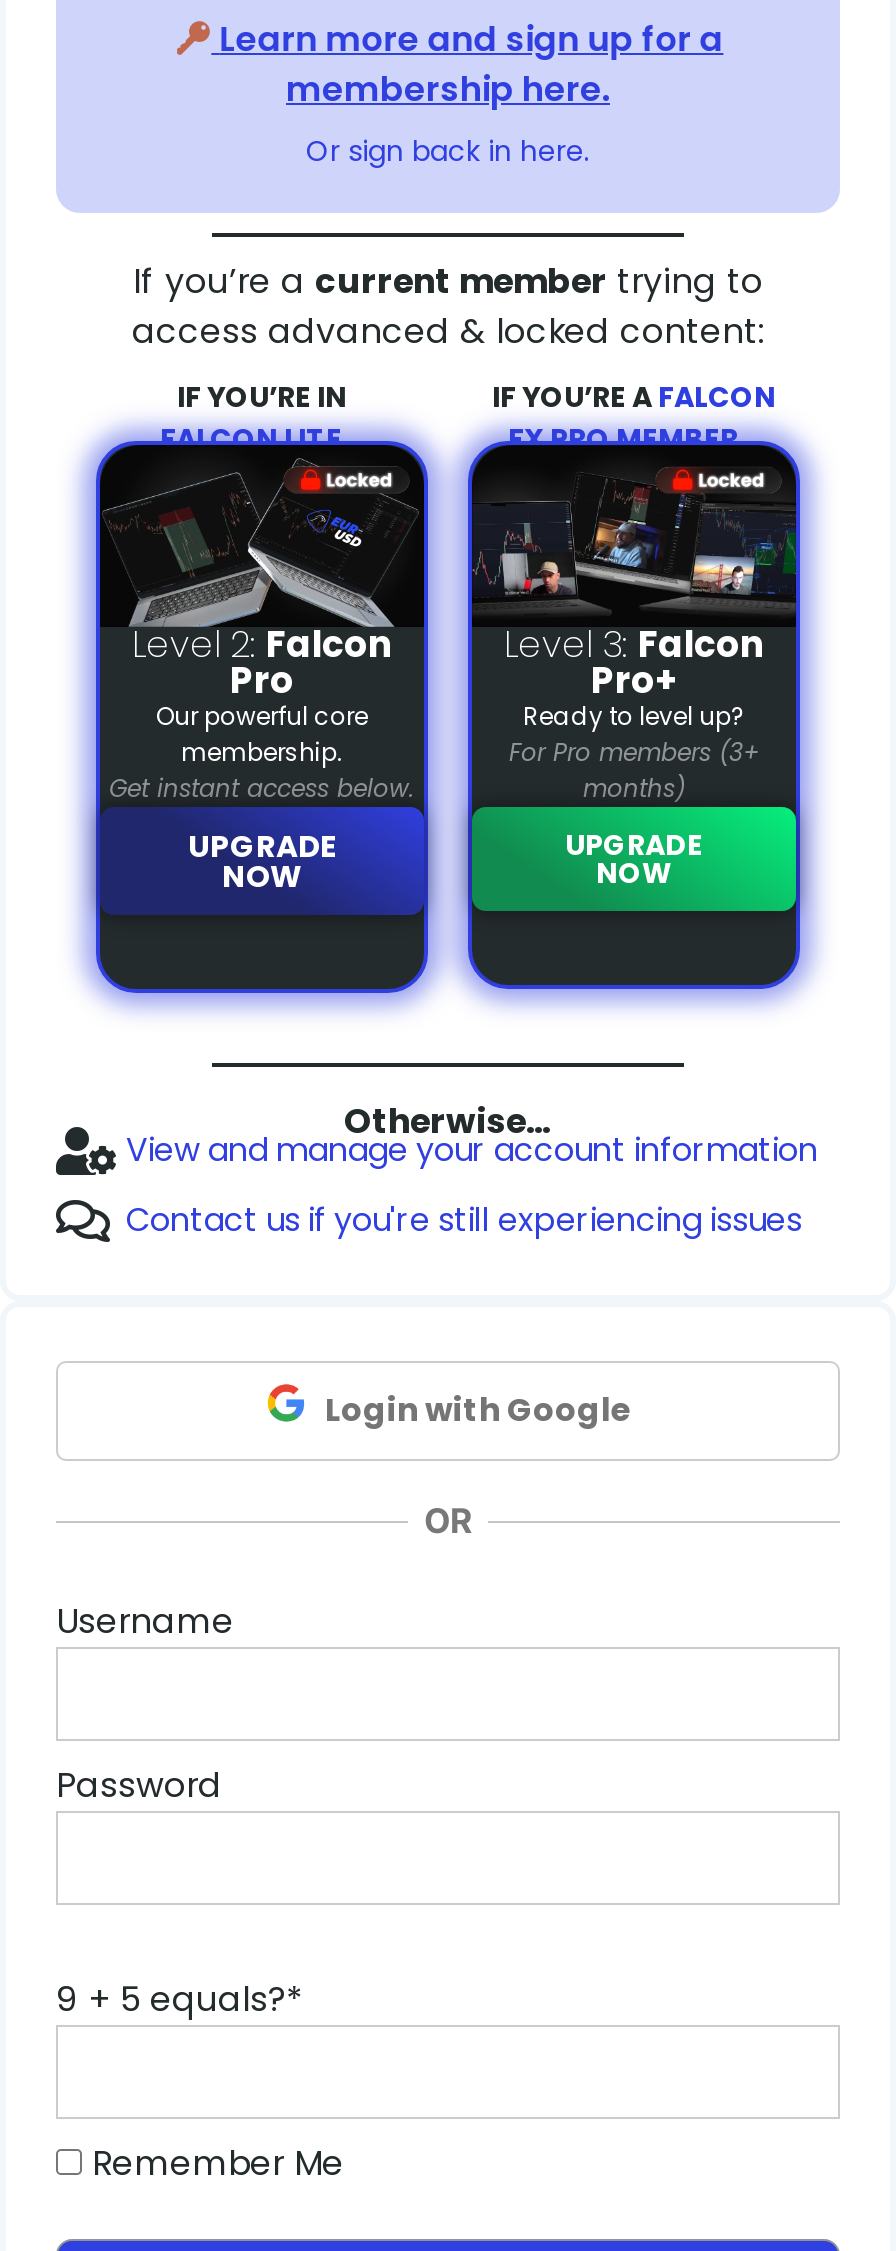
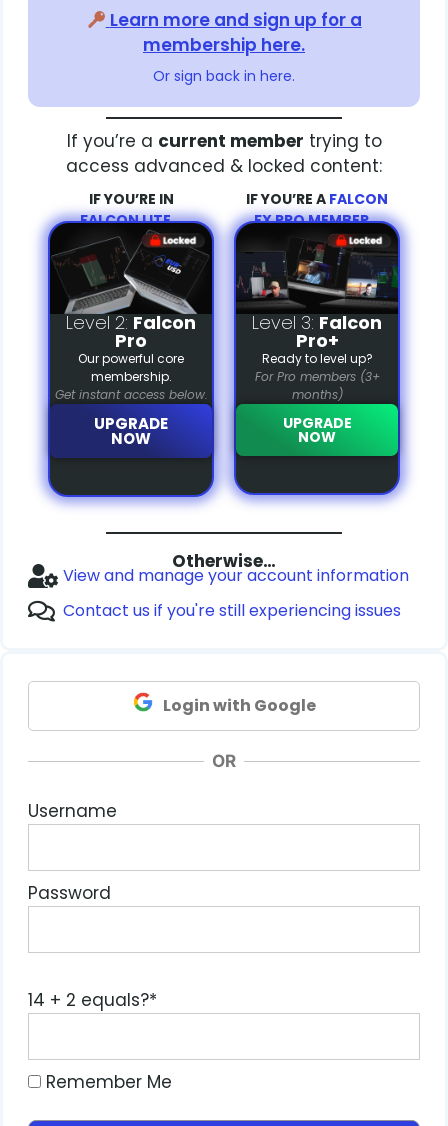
[56,1975,302,2023] 9 + 5 equals?* -> [28,988,157,1012] 14 + 2 equals?*

